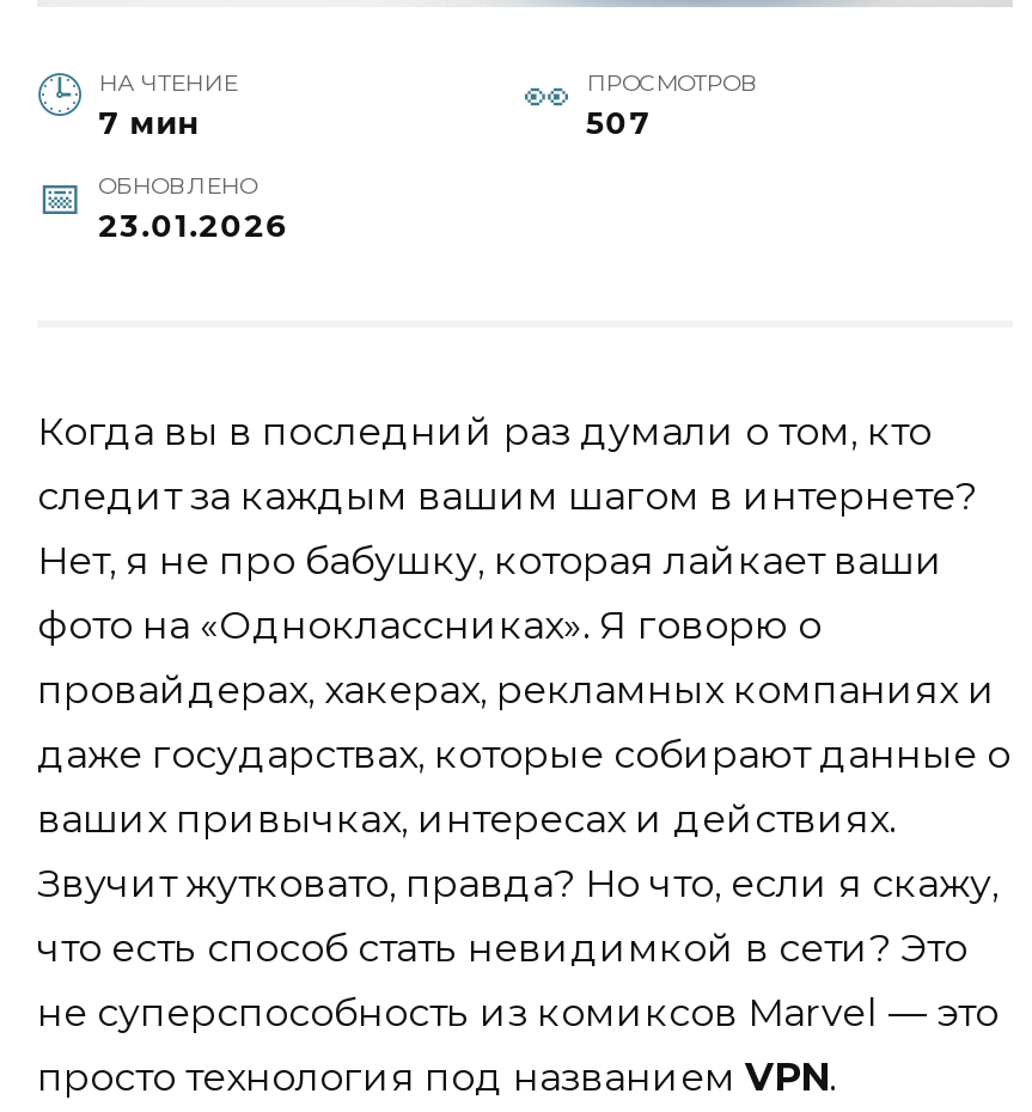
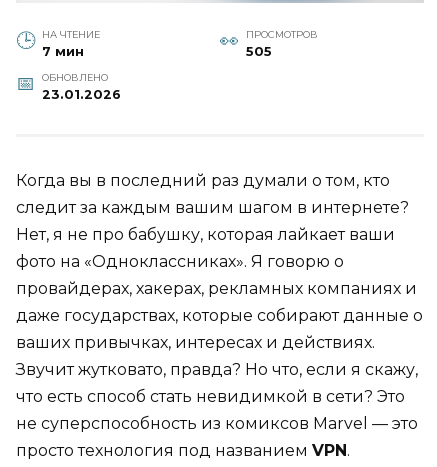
[586,106,651,142] 507 -> [246,44,272,59] 505

